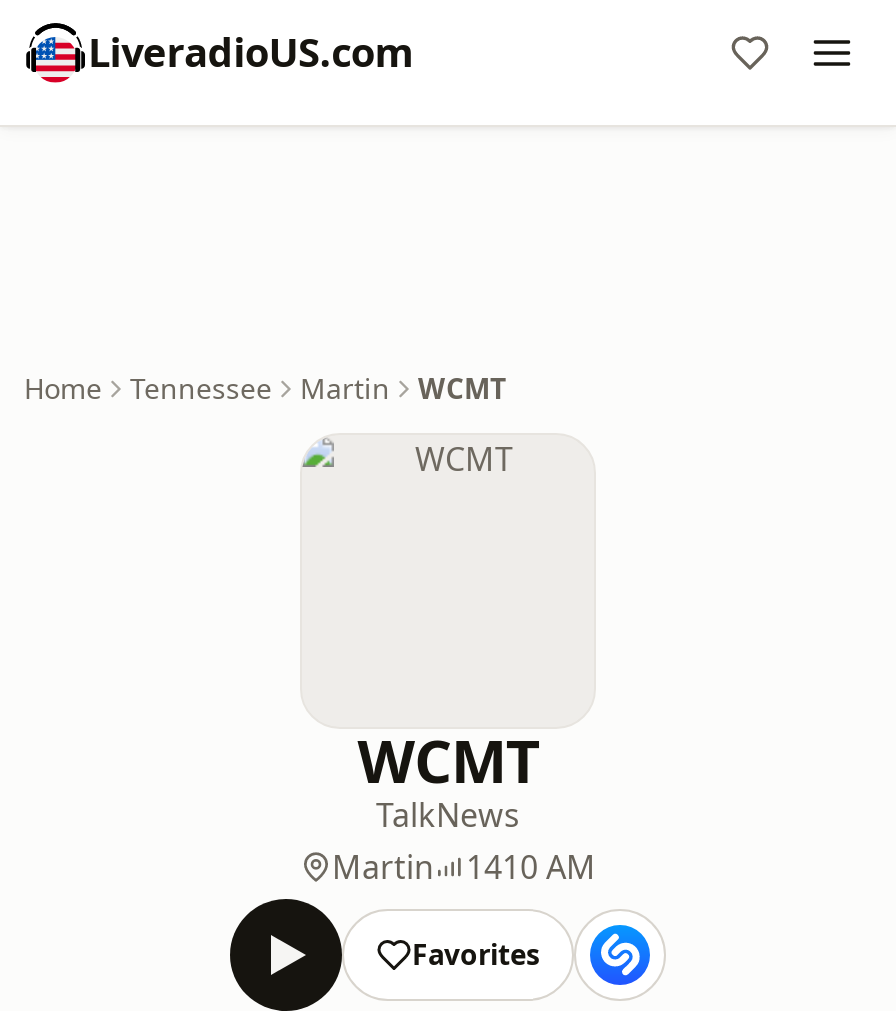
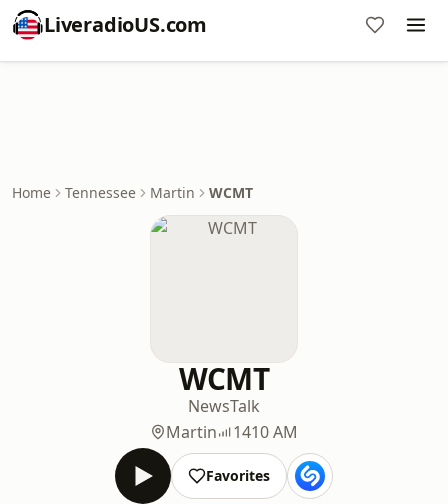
[376,793,520,837] TalkNews -> [188,395,260,417] NewsTalk

